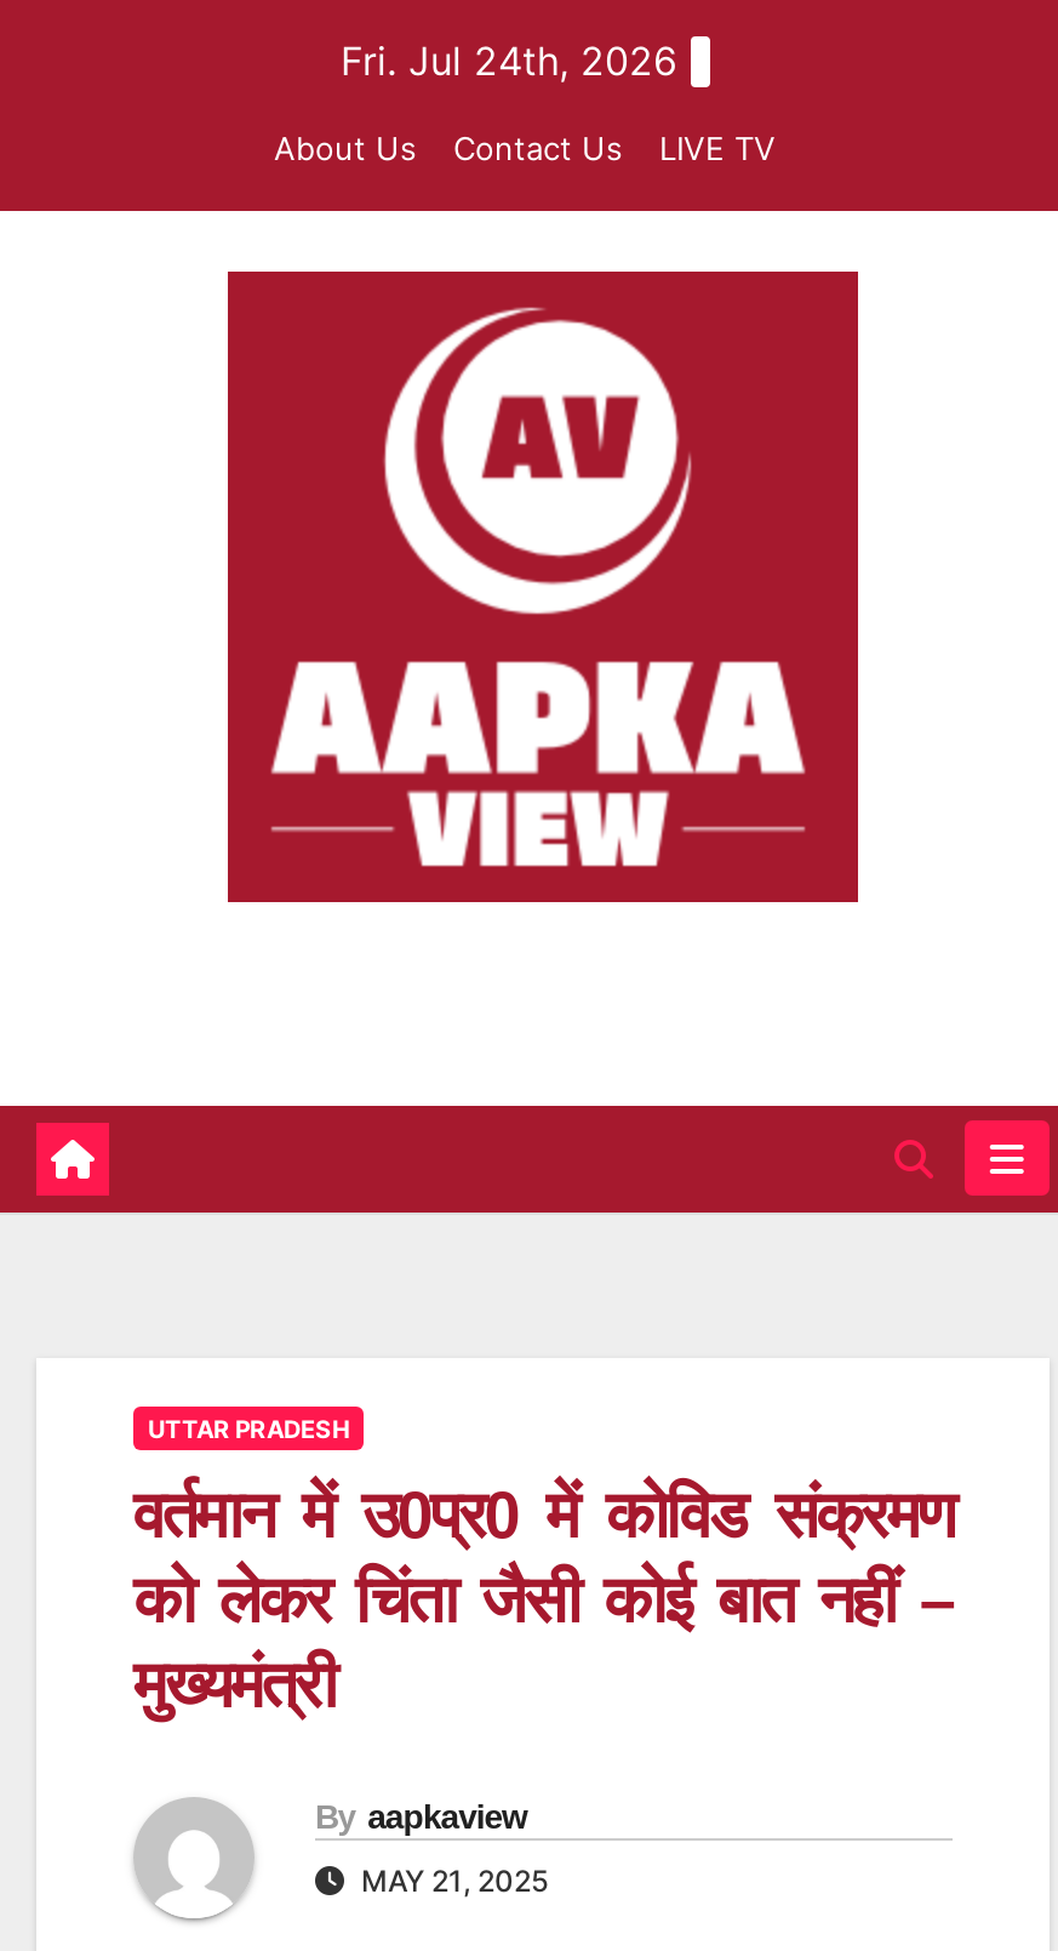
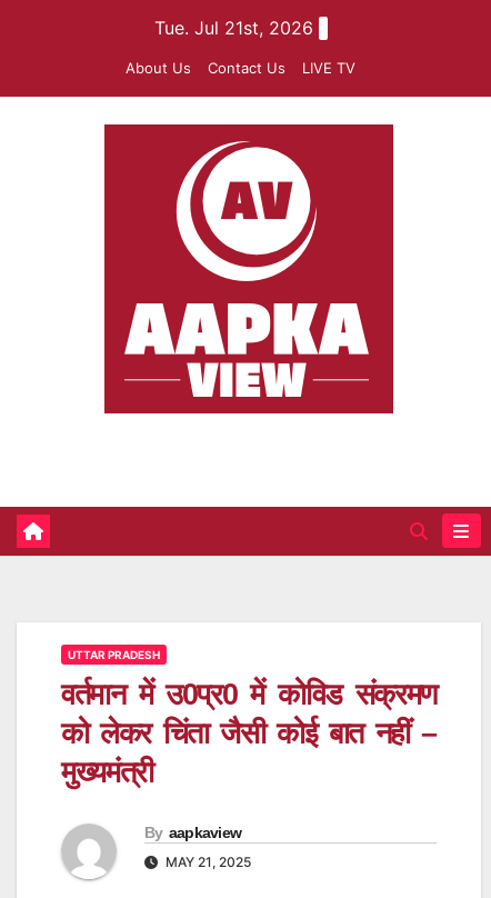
[341,36,677,85] Fri. Jul 24th, 2026 -> [154,17,313,39] Tue. Jul 21st, 2026

